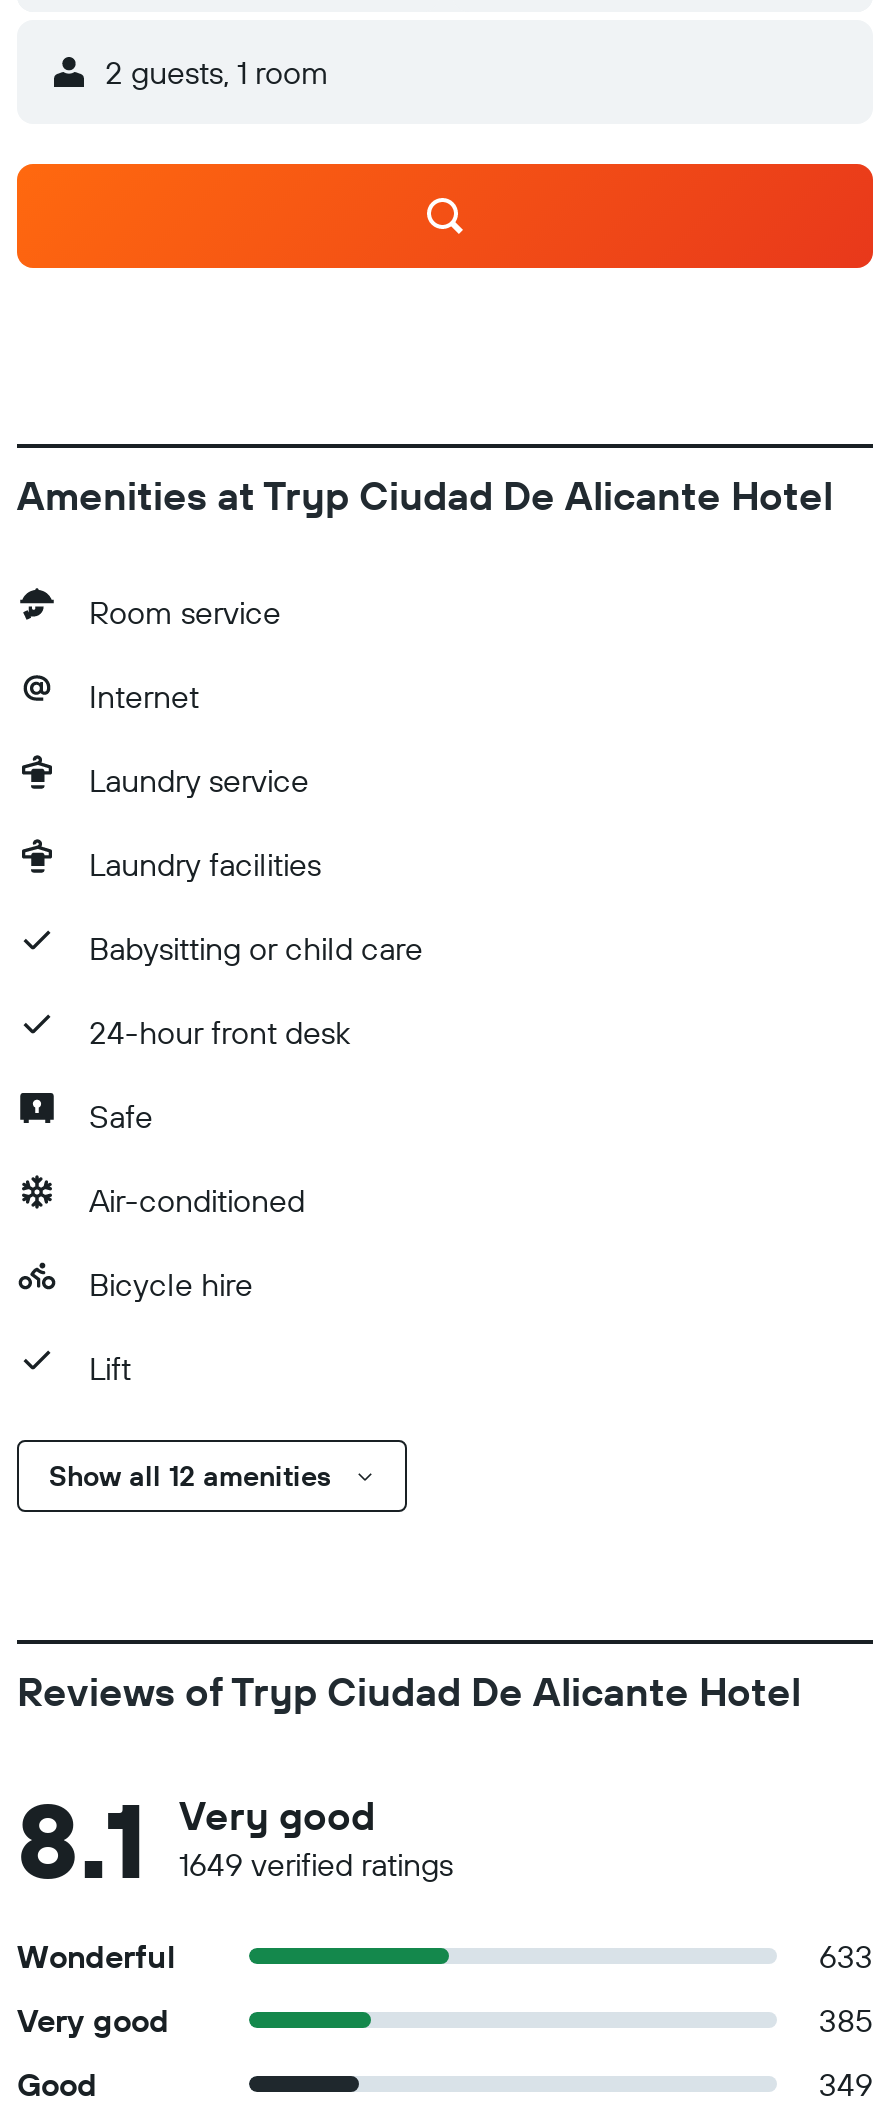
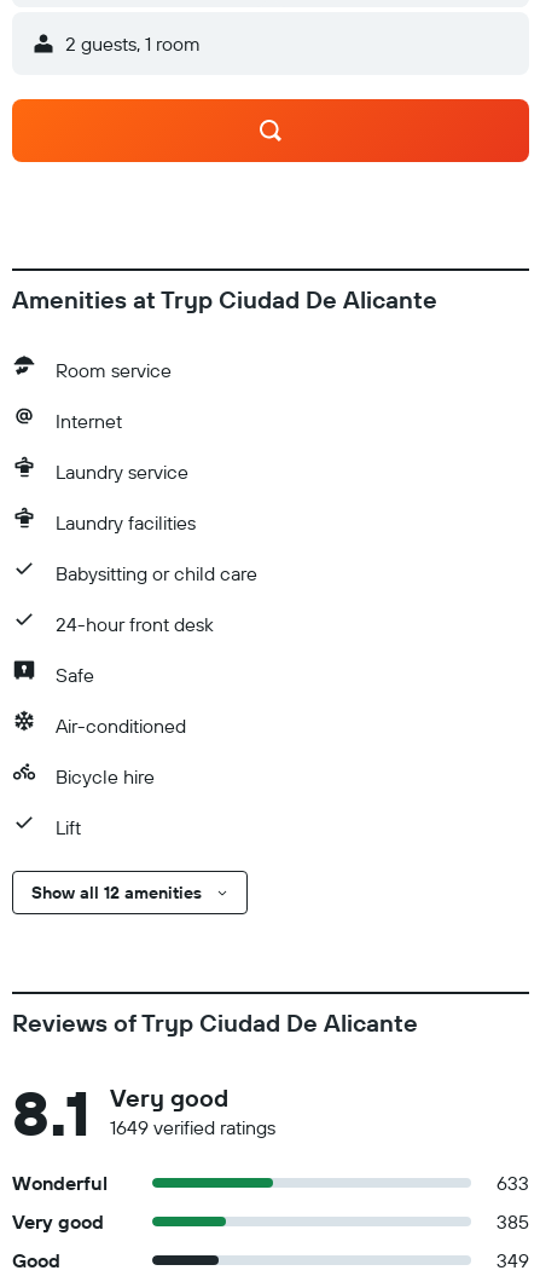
[17,470,833,520] Amenities at Tryp Ciudad De Alicante Hotel -> [12,284,437,314] Amenities at Tryp Ciudad De Alicante
[17,1666,801,1716] Reviews of Tryp Ciudad De Alicante Hotel -> [12,1007,418,1038] Reviews of Tryp Ciudad De Alicante

